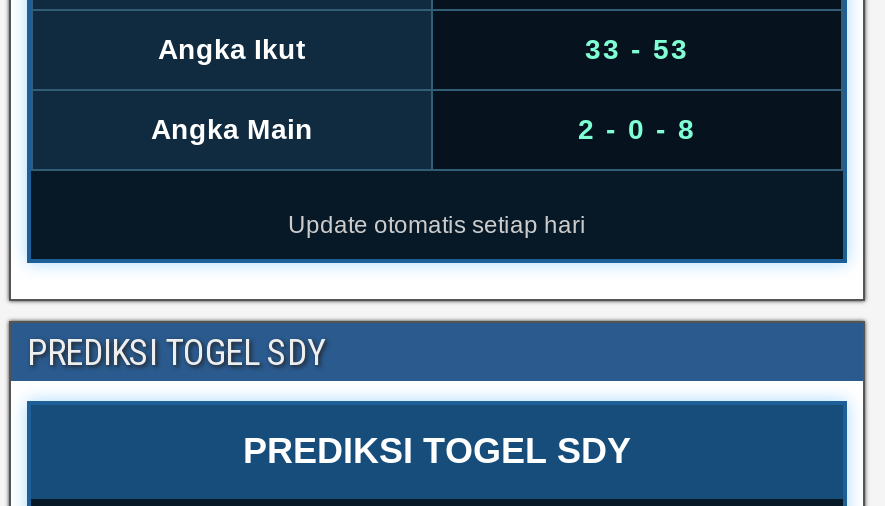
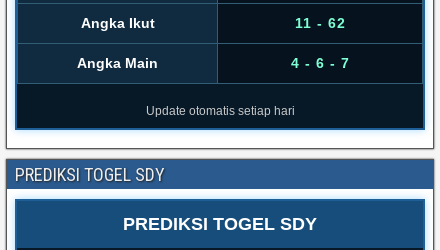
[585,33,689,65] 33 - 53 -> [294,15,345,31] 11 - 62
[578,113,696,145] 2 - 0 - 8 -> [290,55,349,71] 4 - 6 - 7

